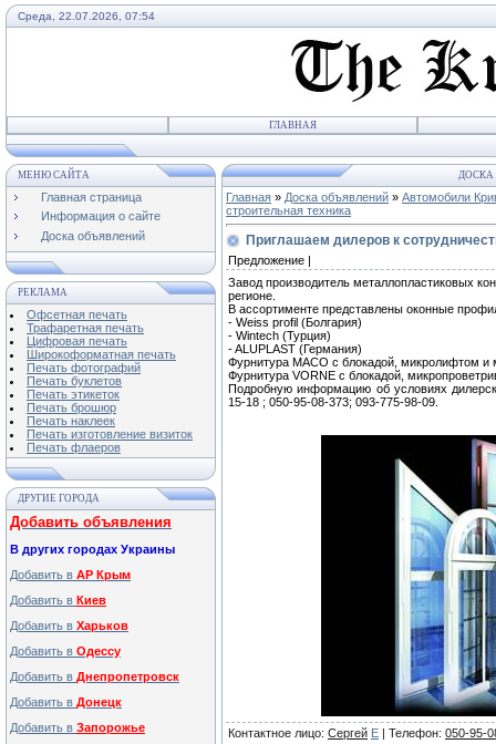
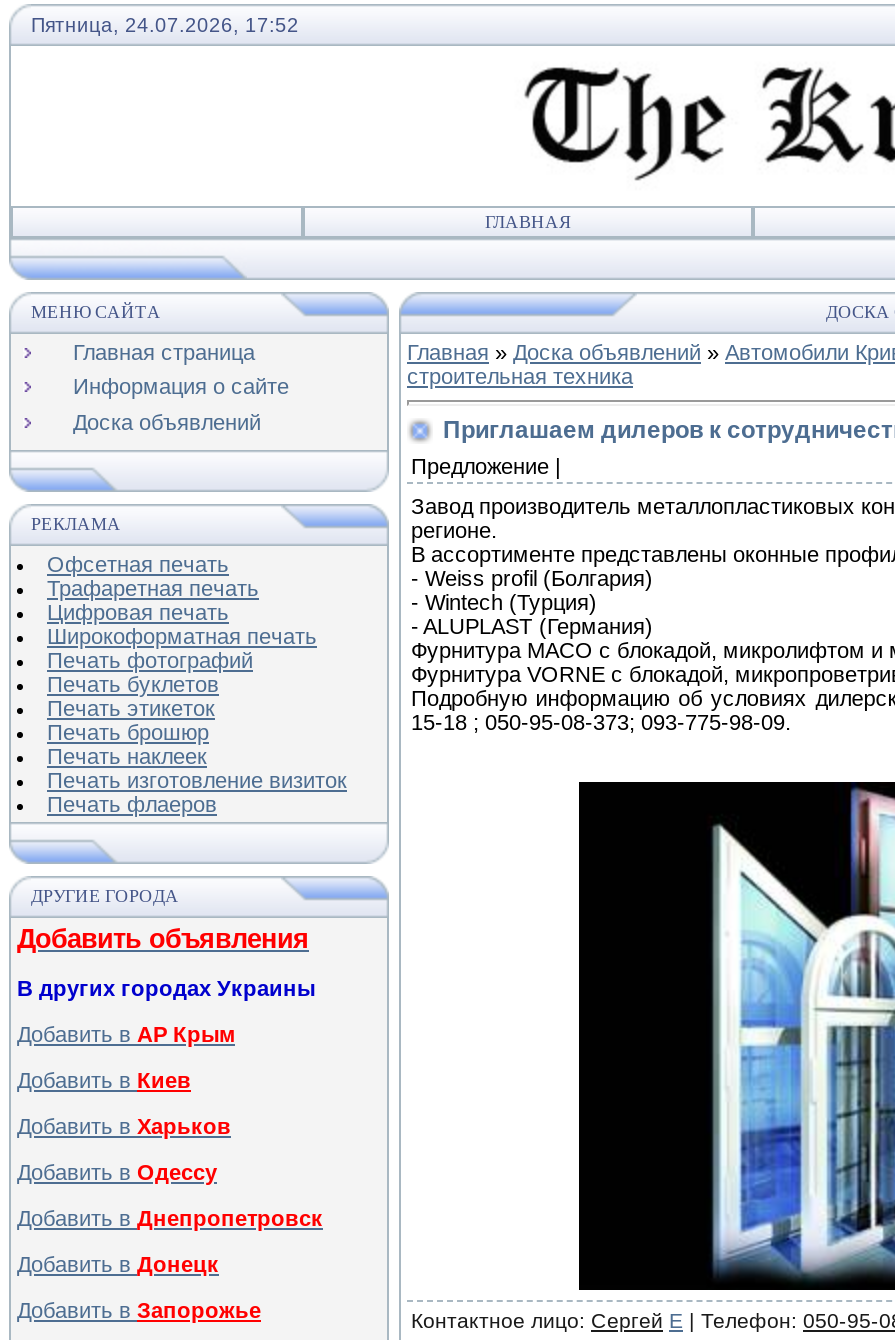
[18,10,155,22] Среда, 22.07.2026, 07:54 -> [31,14,299,36] Пятница, 24.07.2026, 17:52

